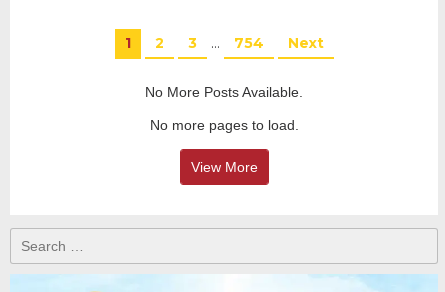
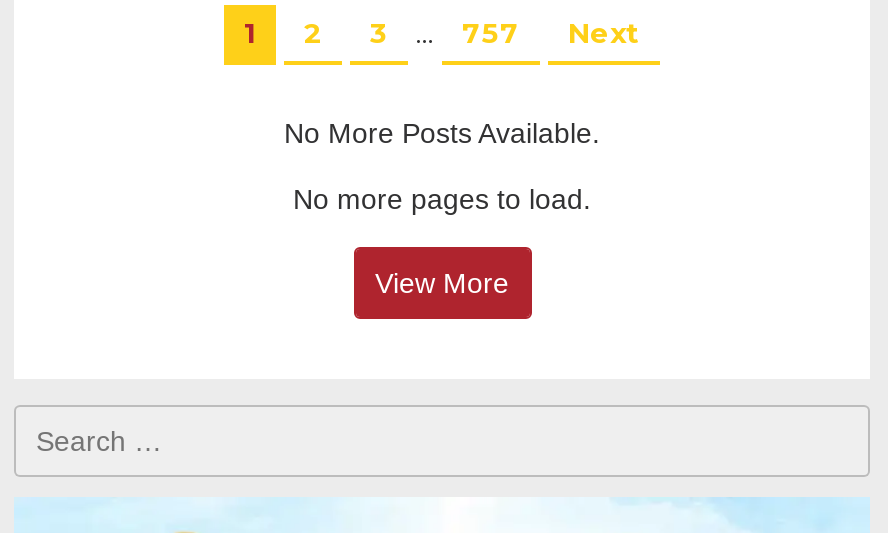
[233,33,263,51] 754 -> [462,16,520,52] 757

